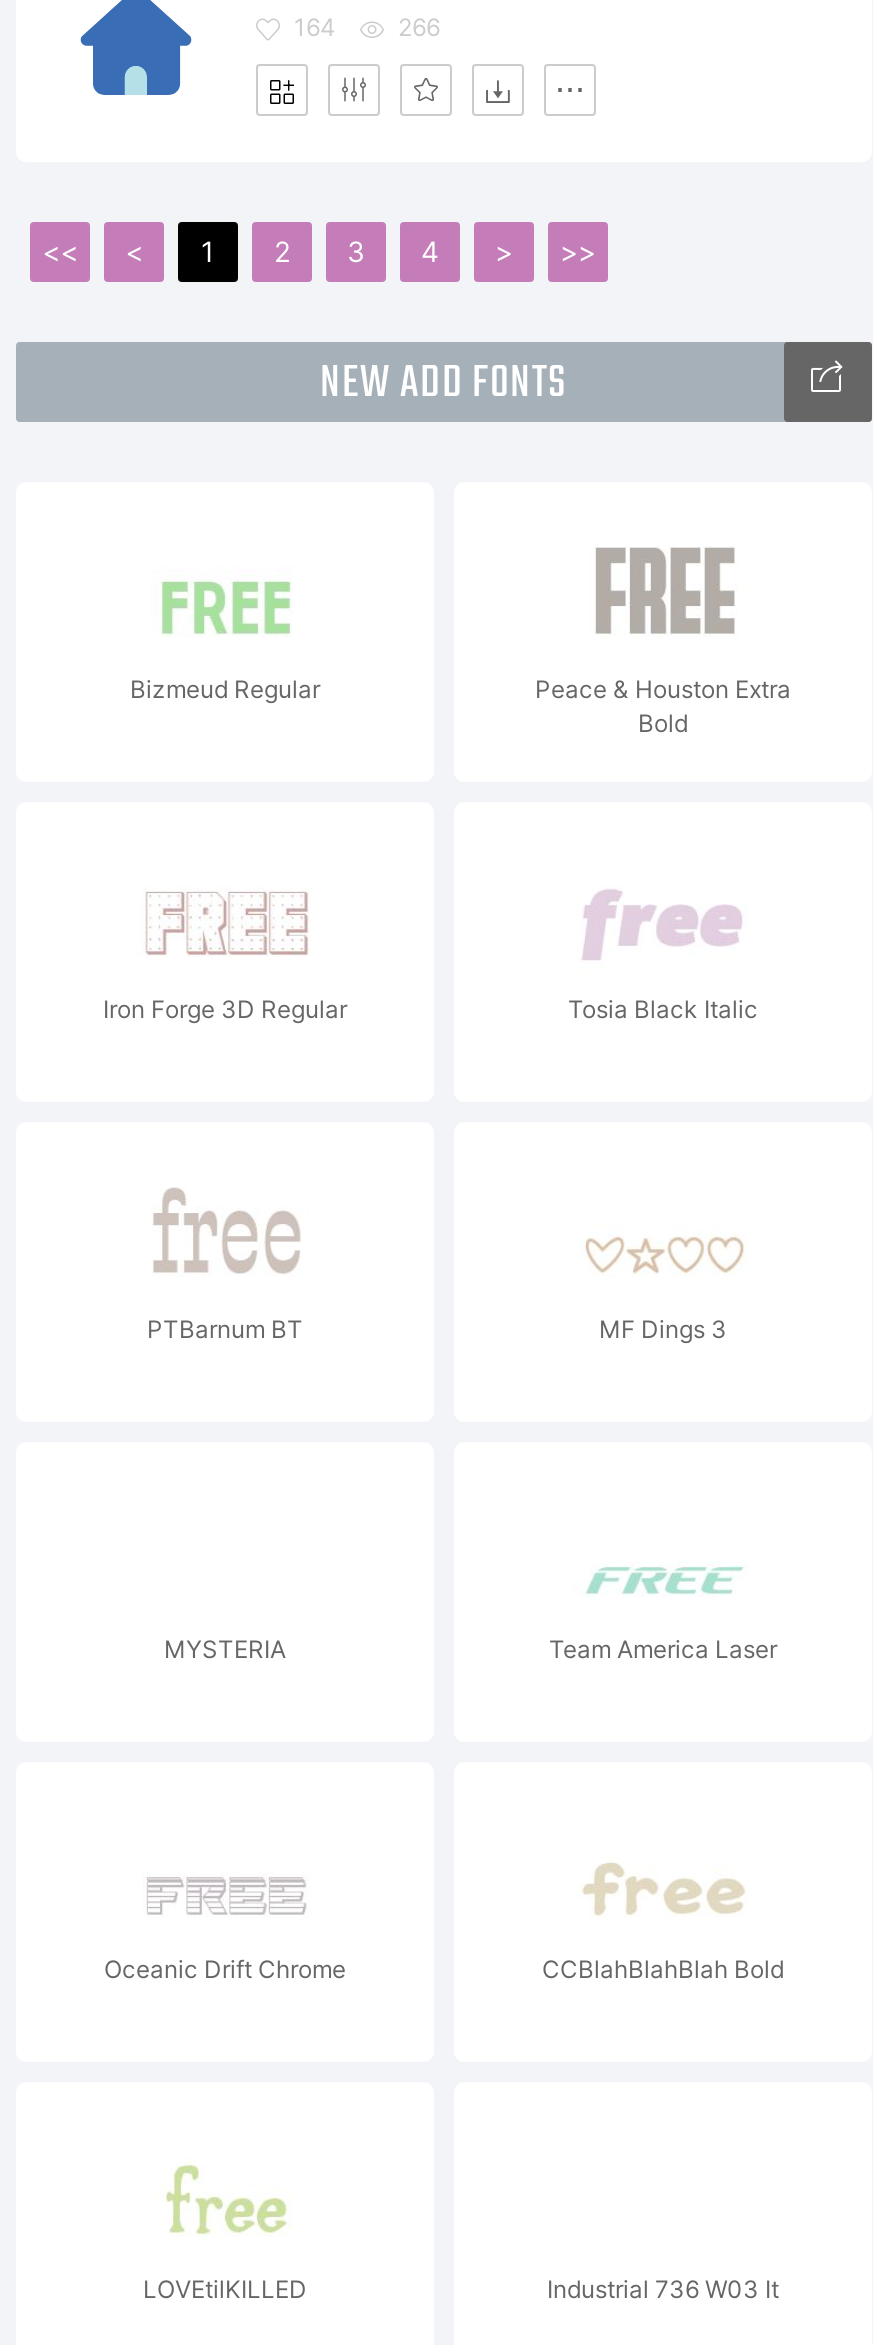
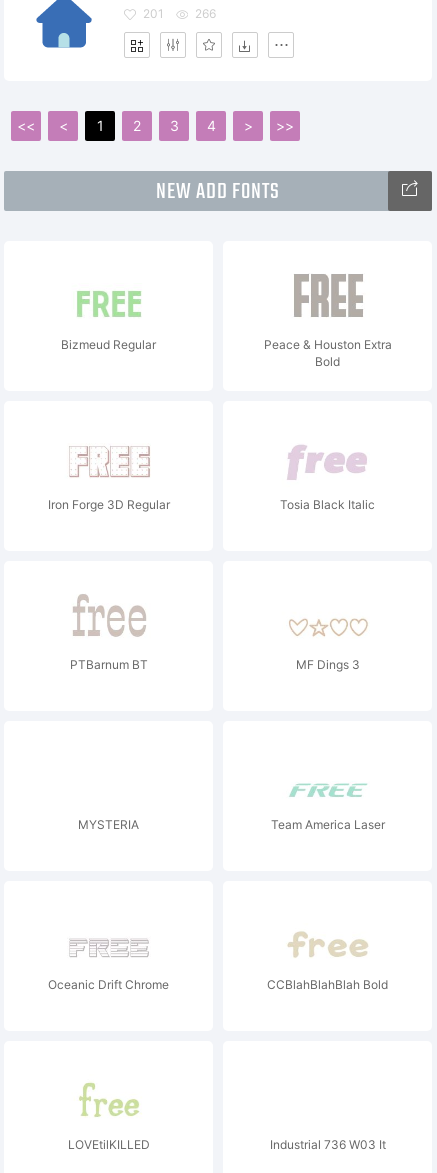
[294,12,336,42] 164 -> [143,6,164,21] 201

